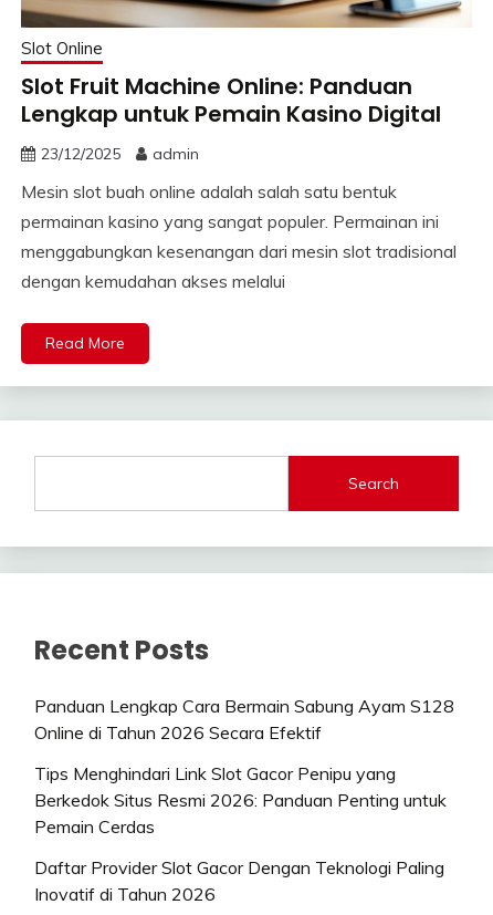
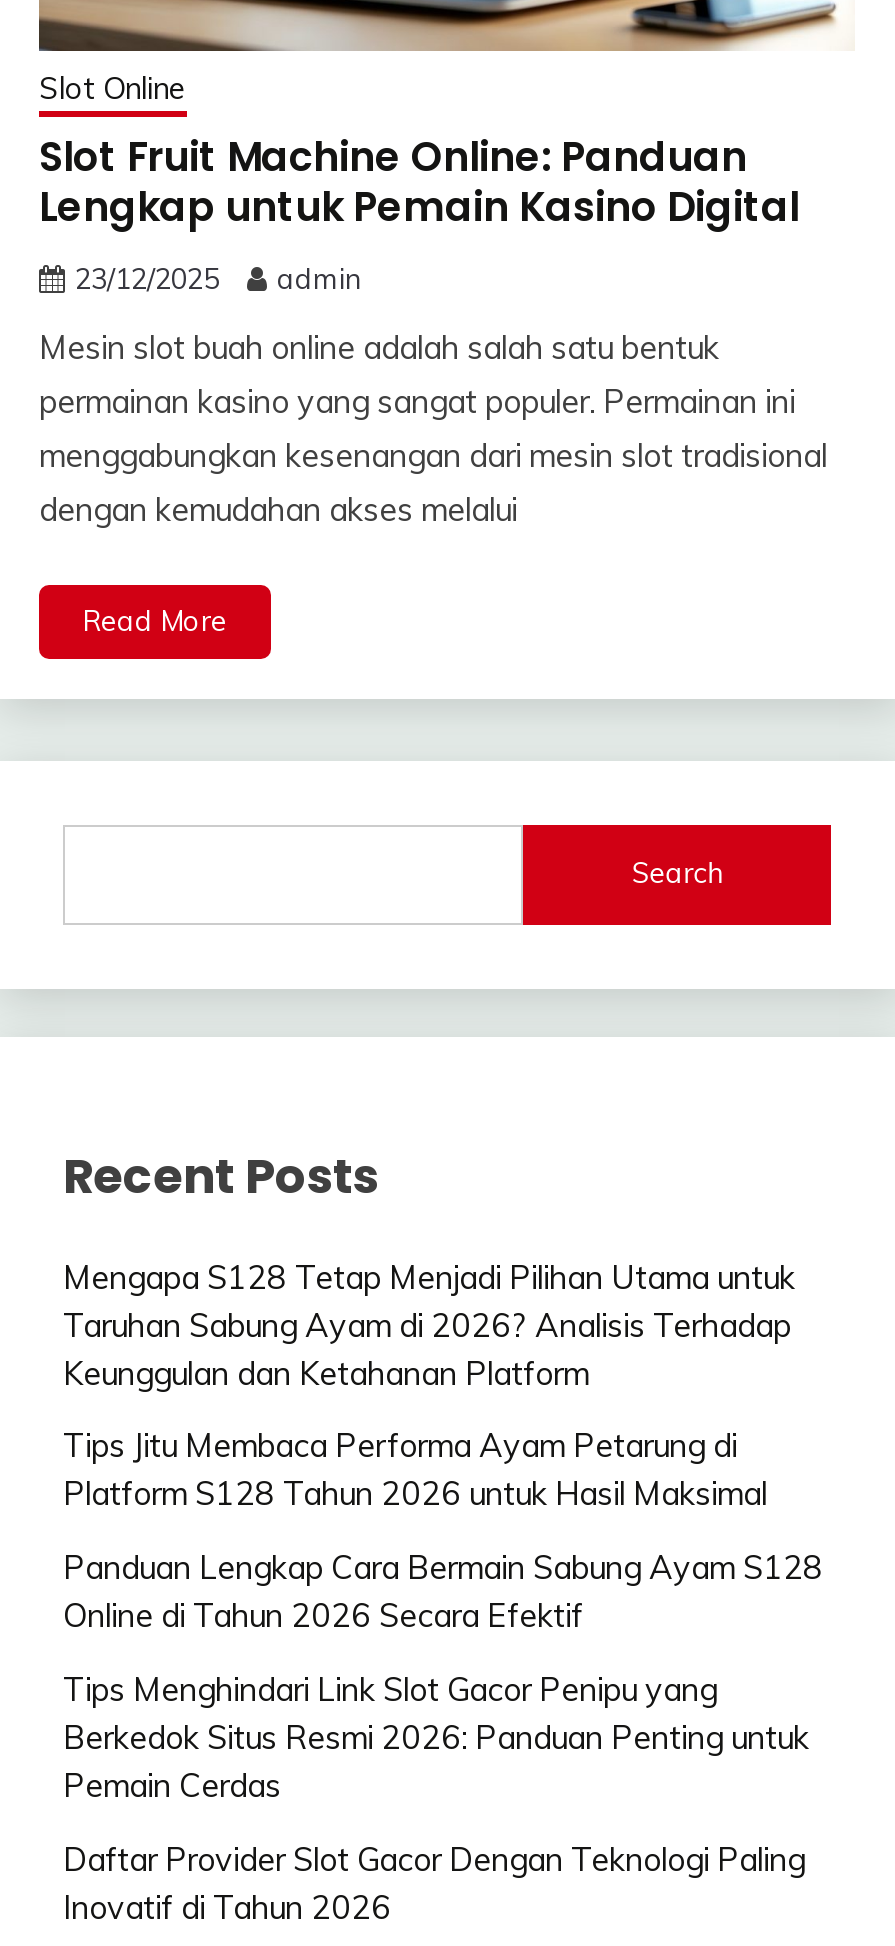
none -> [63,1257,795,1514] Mengapa S128 Tetap Menjadi Pilihan Utama untuk | Taruhan Sabung Ayam di 2026? Analisis Terhadap | Keunggulan dan Ketahanan Platform | Tips Jitu Membaca Performa Ayam Petarung di | Platform S128 Tahun 2026 untuk Hasil Maksimal

